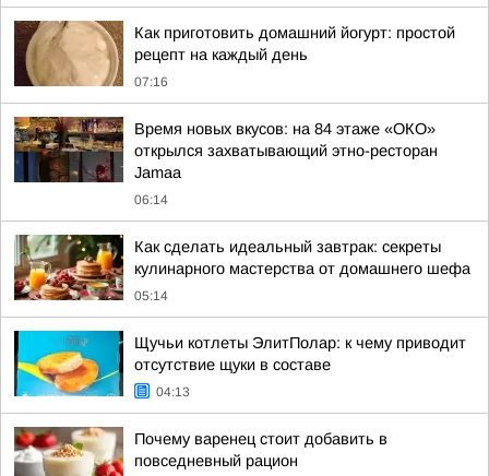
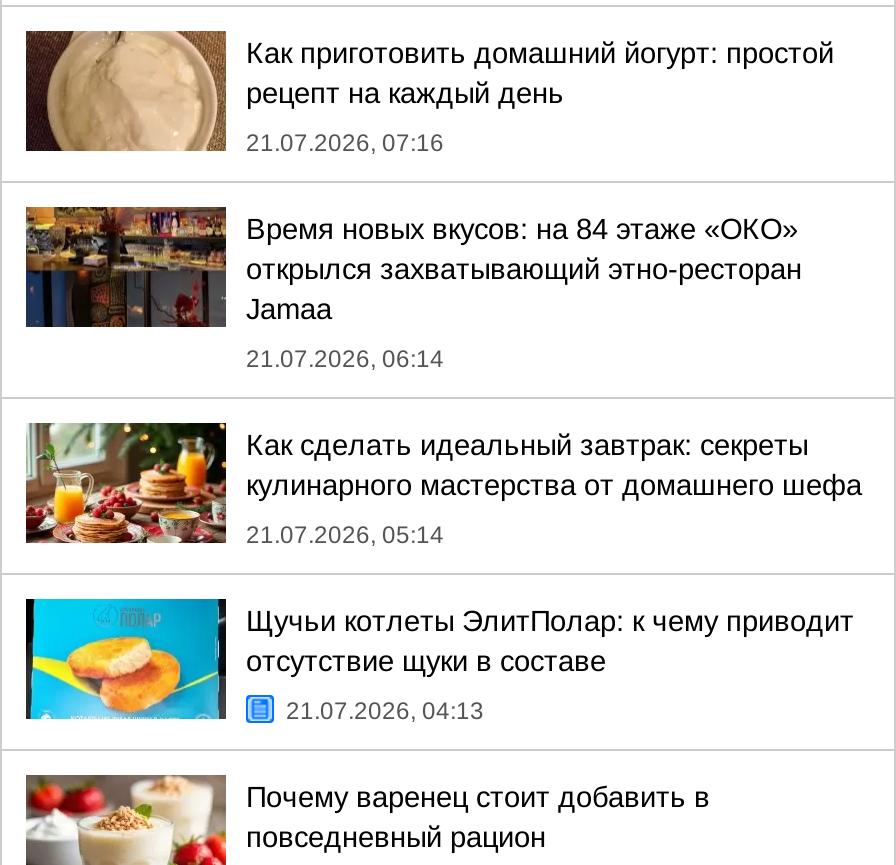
[134,74,168,90] 07:16 -> [246,129,444,157] 21.07.2026, 07:16
[134,192,168,207] 06:14 -> [246,345,444,373] 21.07.2026, 06:14
[134,288,168,304] 05:14 -> [246,521,444,549] 21.07.2026, 05:14
[156,384,190,400] 04:13 -> [286,697,484,725] 21.07.2026, 04:13

